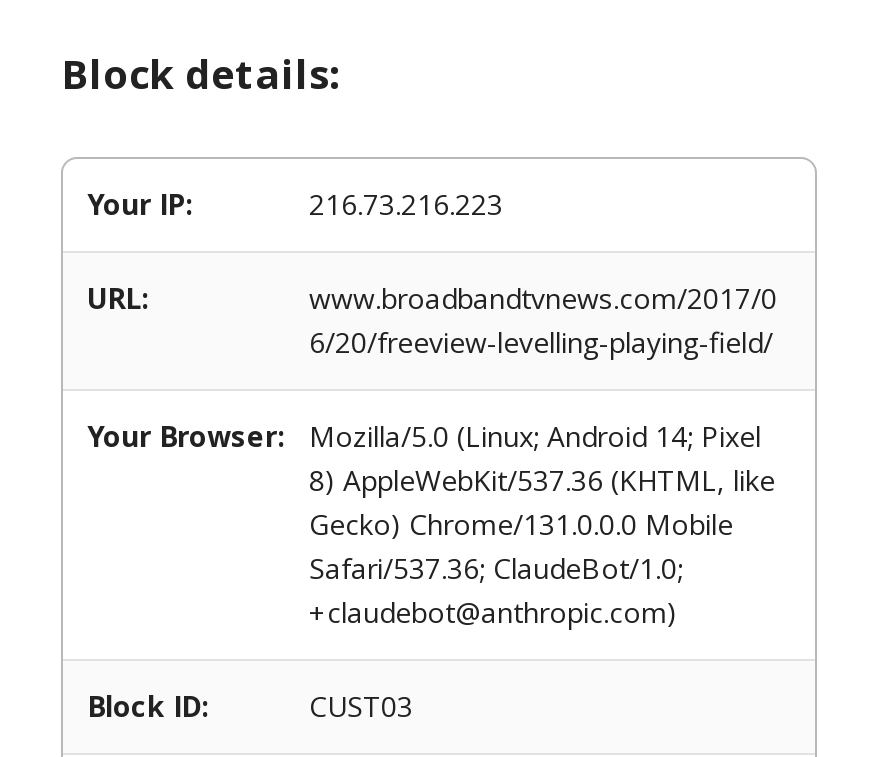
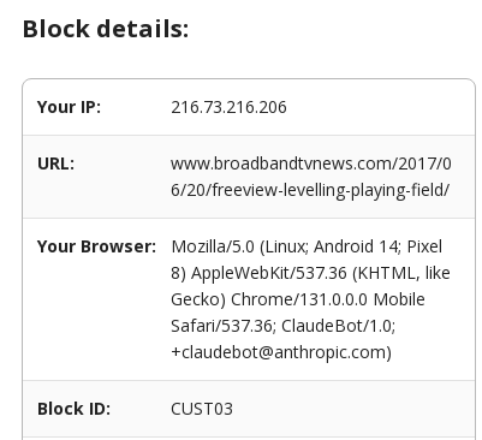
[309,185,503,223] 216.73.216.223 -> [171,95,287,118] 216.73.216.206

